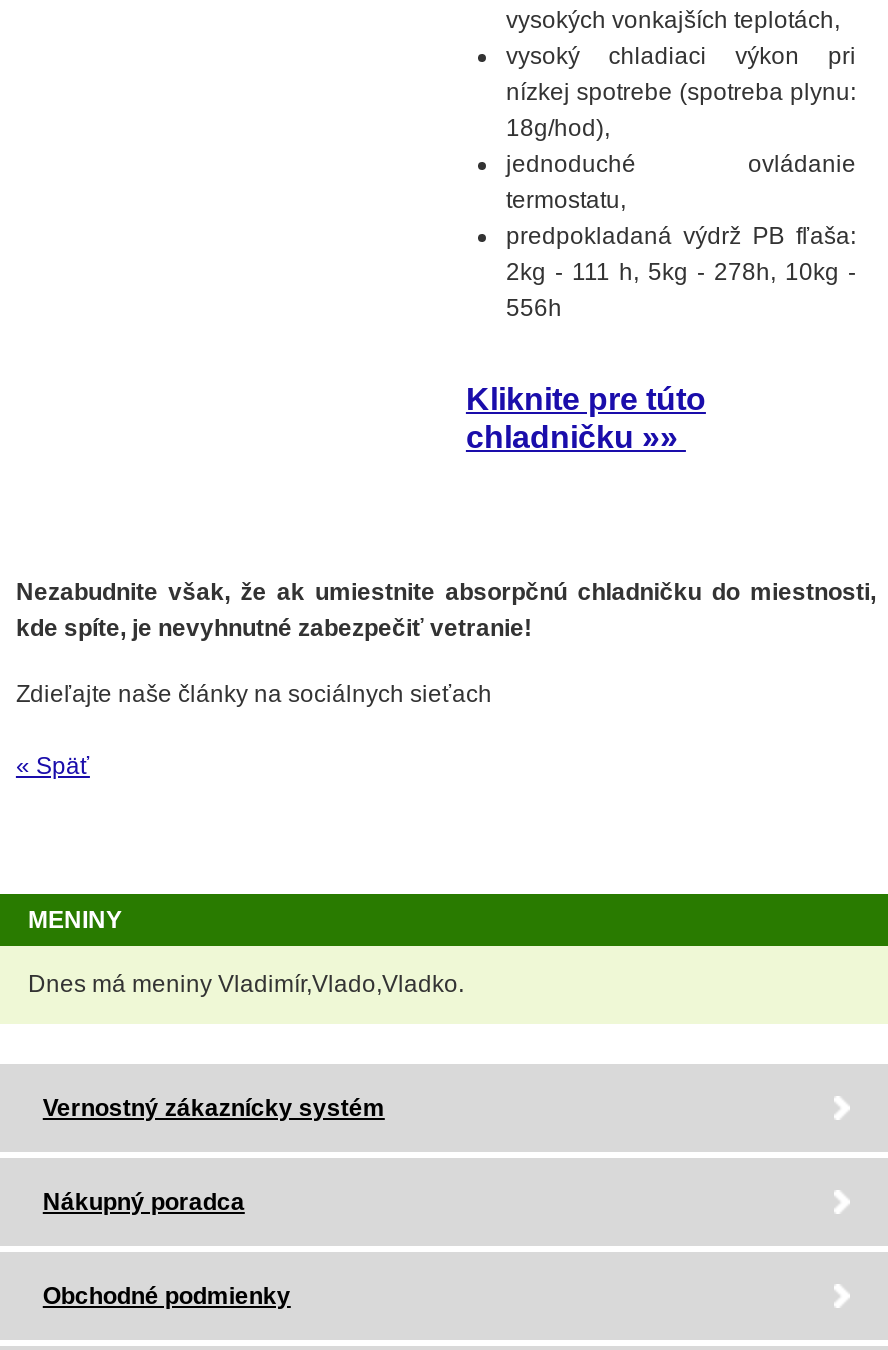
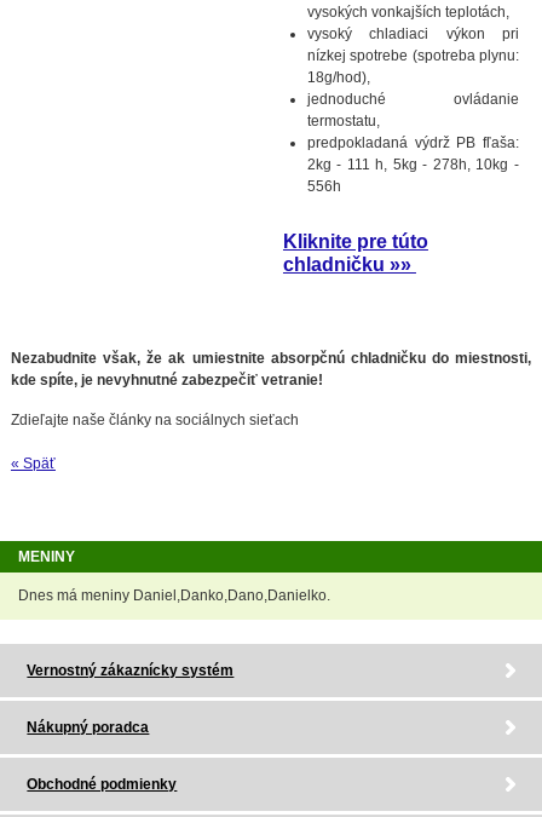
[28,970,464,998] Dnes má meniny Vladimír,Vlado,Vladko. -> [18,587,330,604] Dnes má meniny Daniel,Danko,Dano,Danielko.

